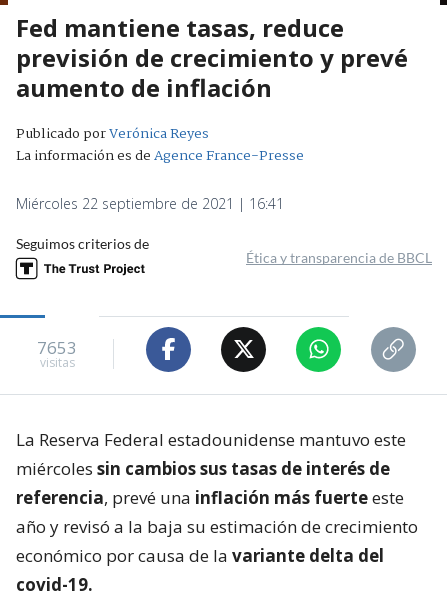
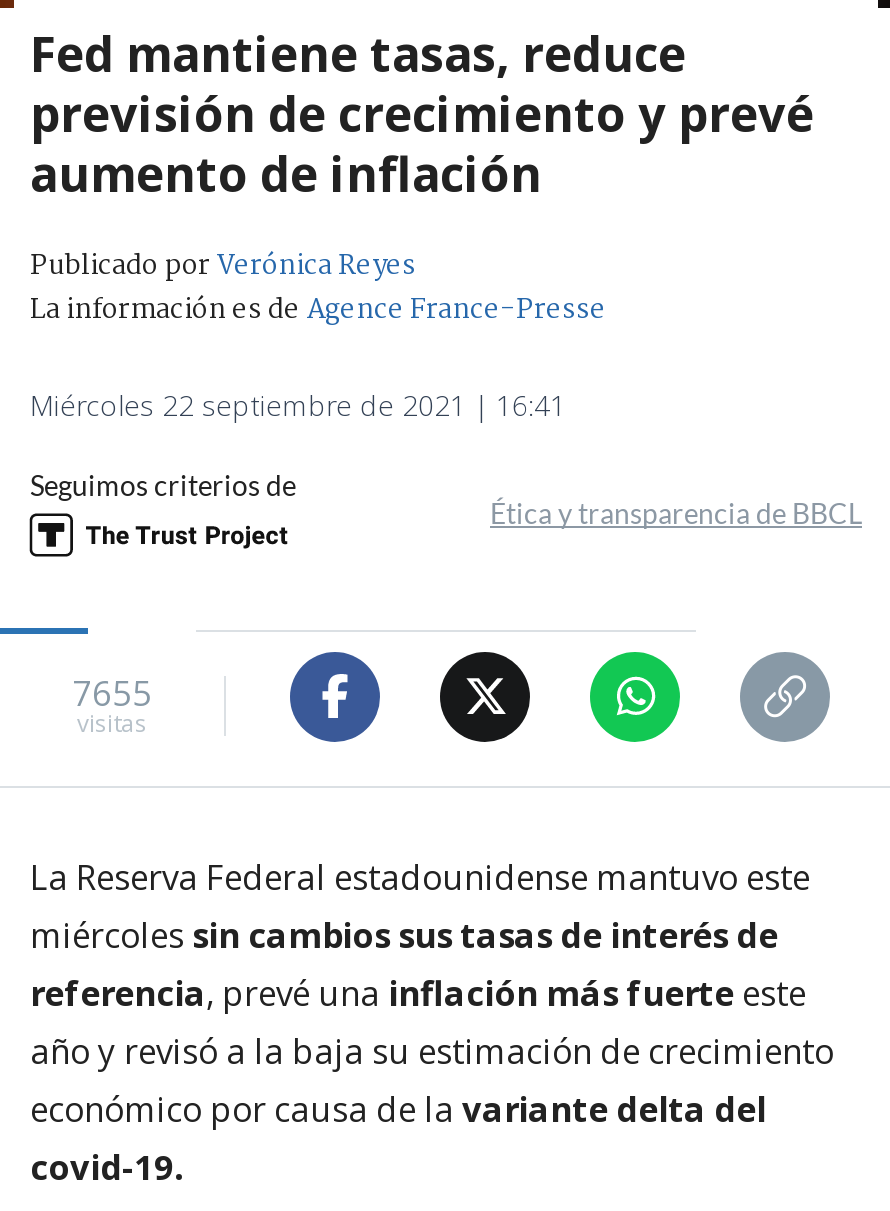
[37,336,77,359] 7653 -> [72,671,152,717] 7655

